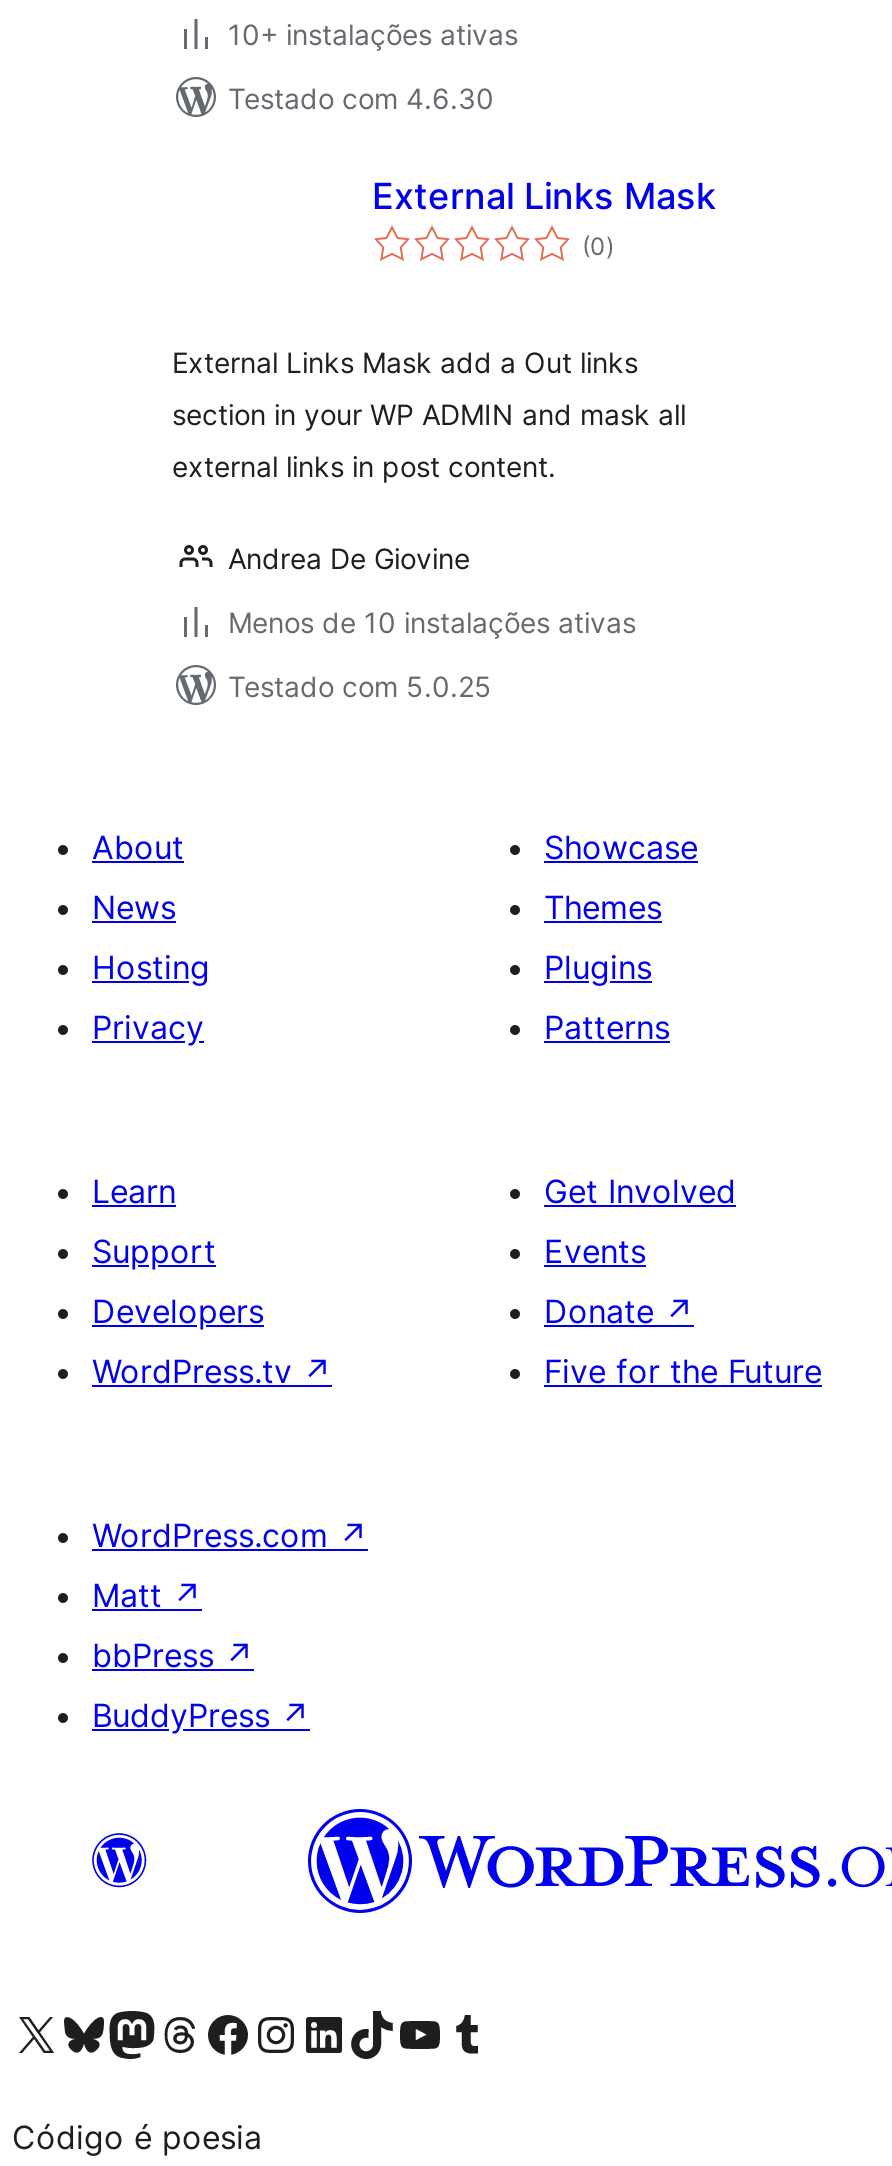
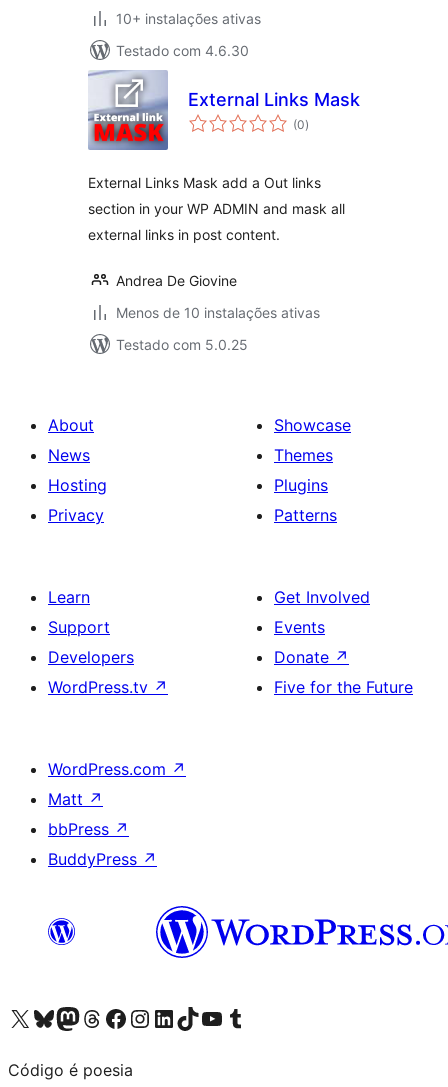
none -> [87,69,169,151] [image]

